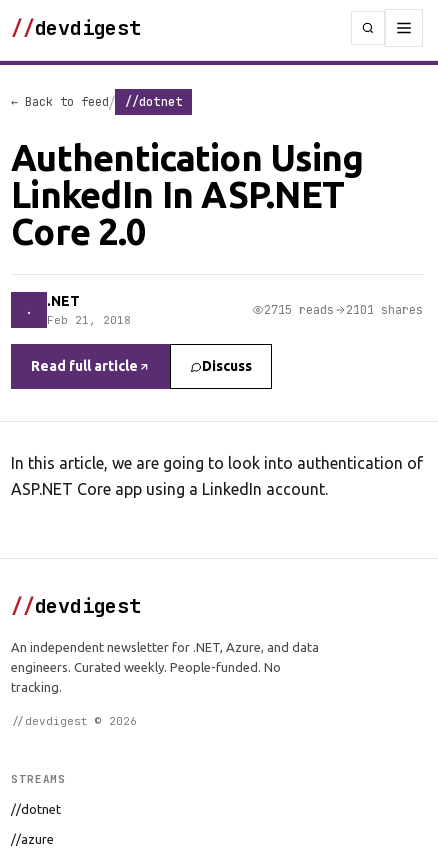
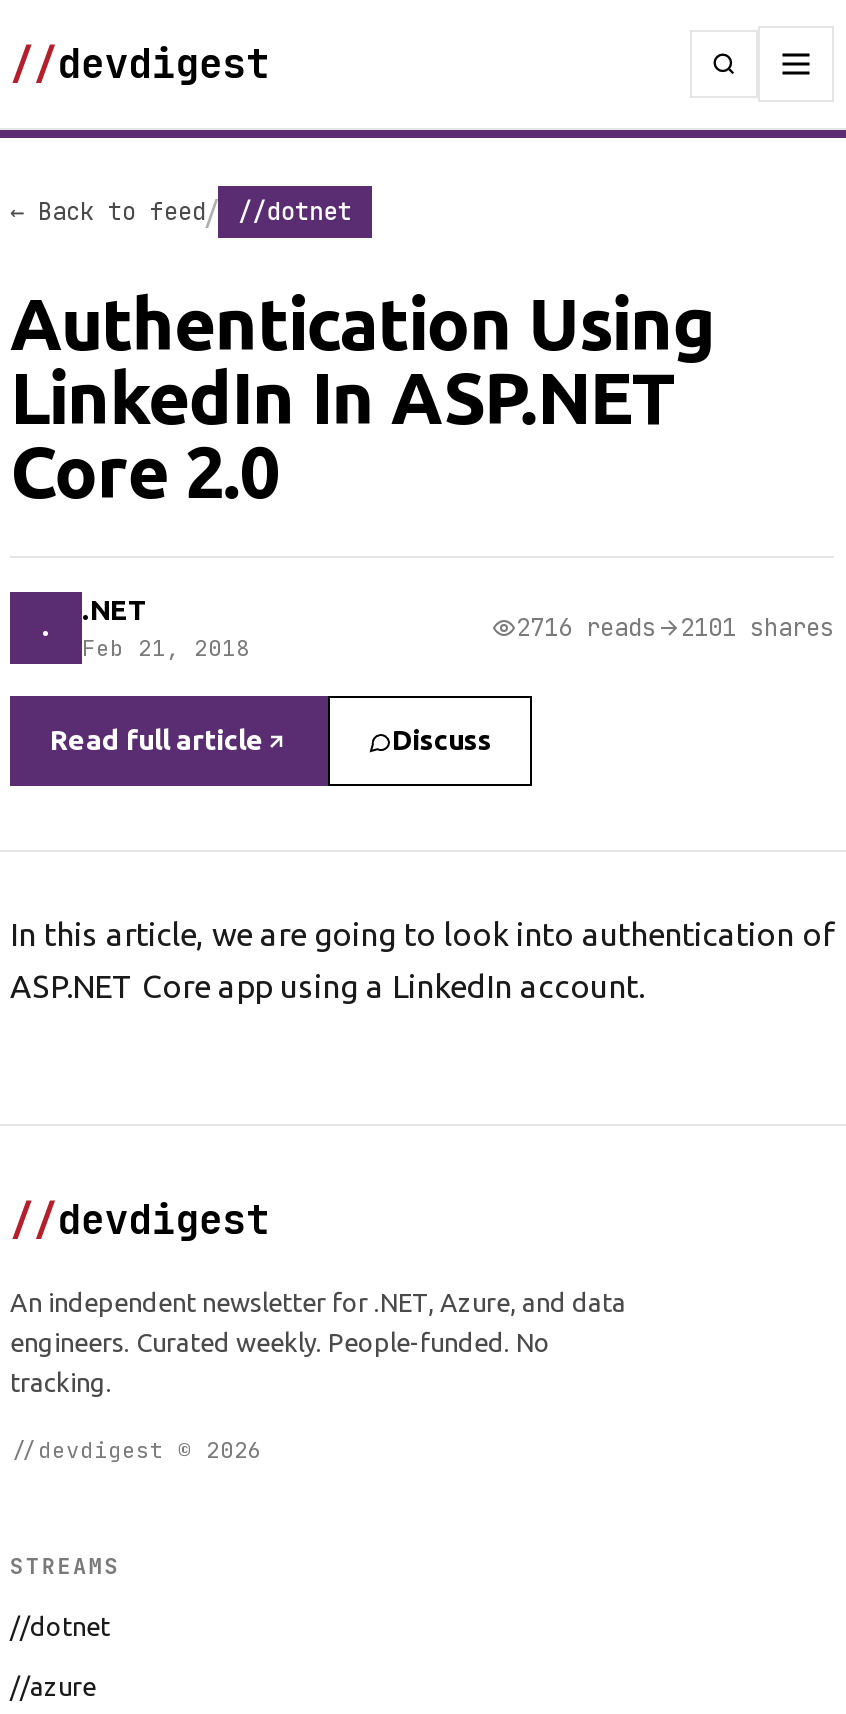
[264,301,423,317] 2715 reads 2101 shares -> [516,611,834,643] 2716 reads 2101 shares

